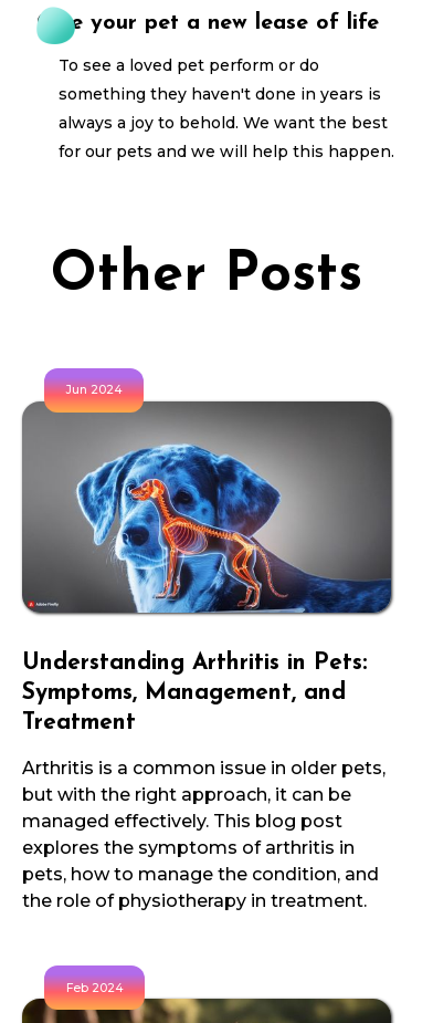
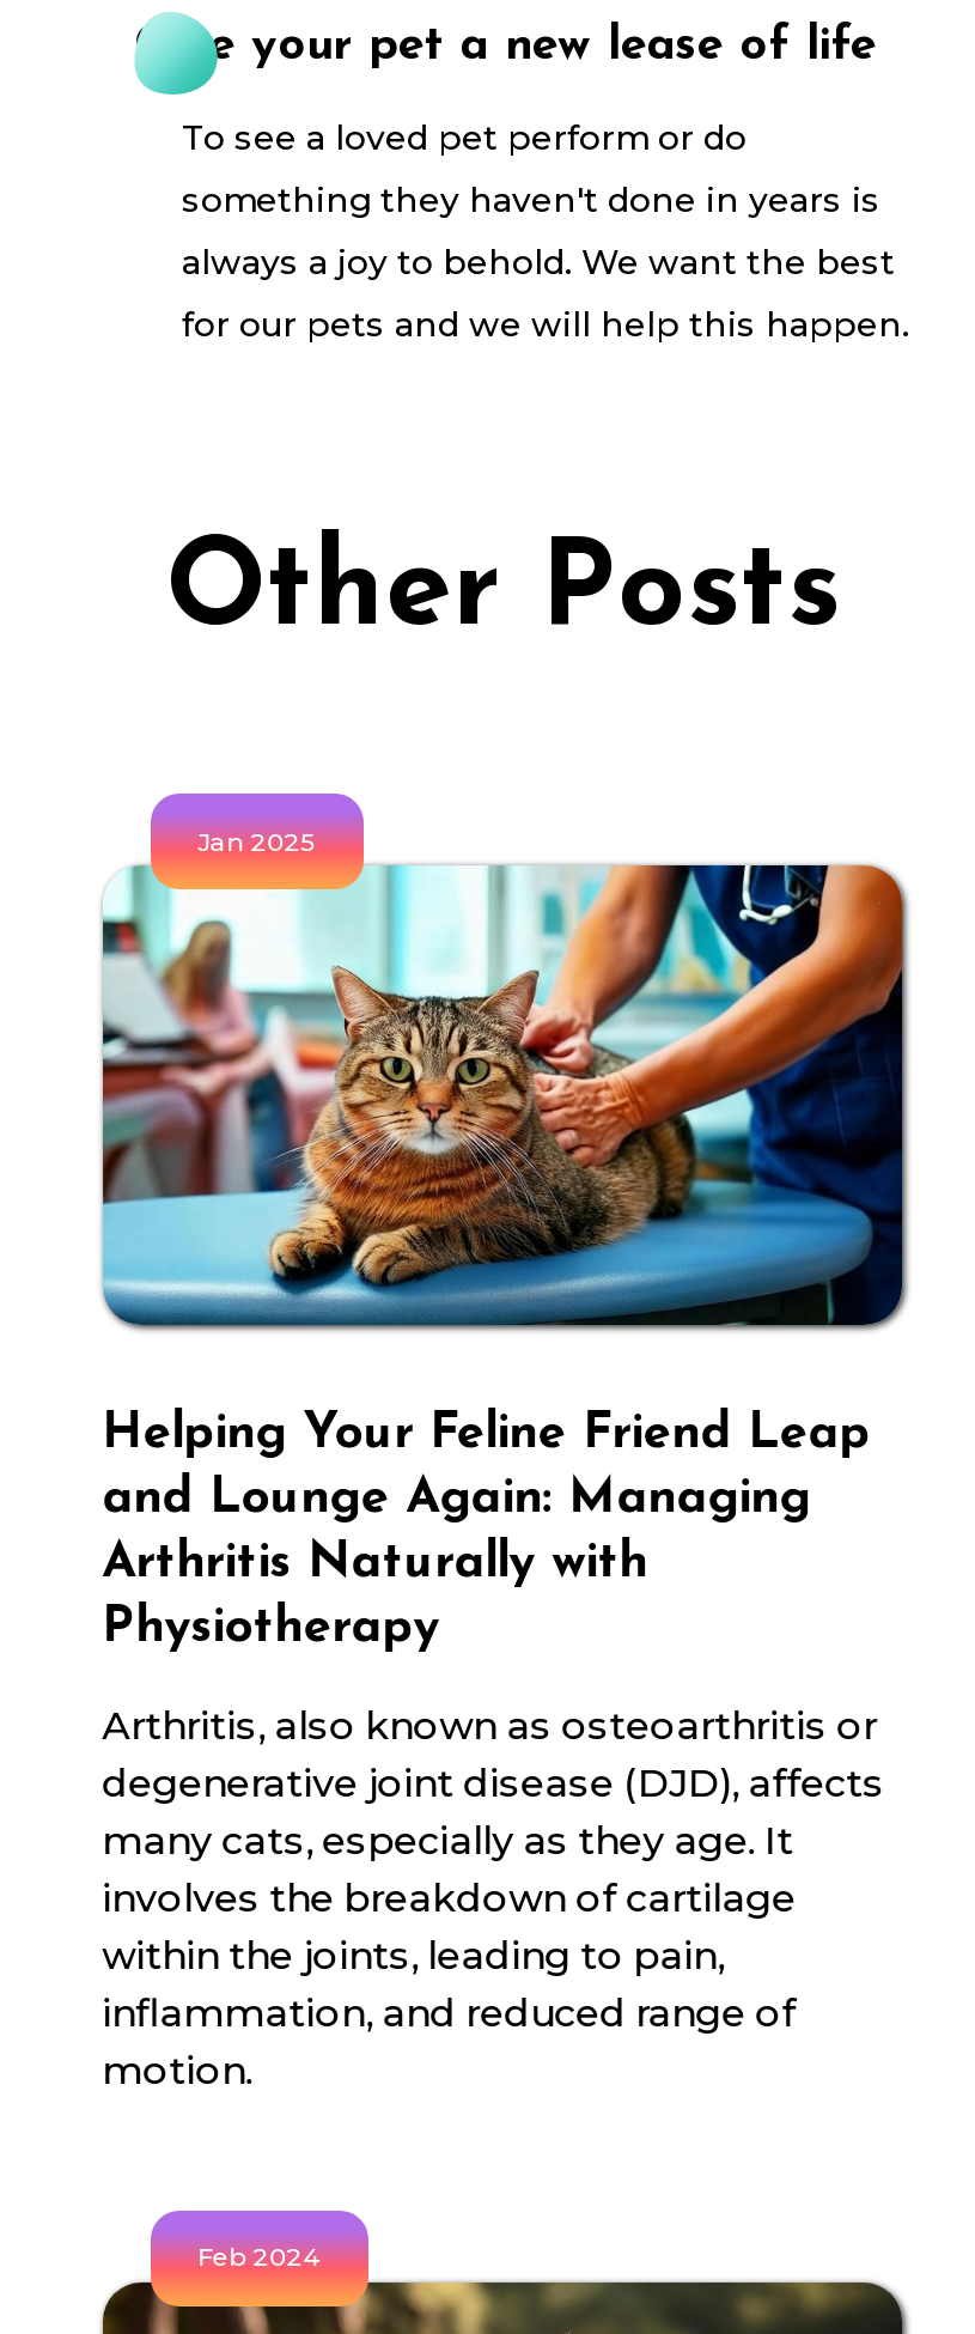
[66,383,121,397] Jun 2024 -> [198,826,315,857] Jan 2025
[21,400,391,587] [image] -> [100,862,902,1326] [image]
[22,652,366,735] Understanding Arthritis in Pets: | Symptoms, Management, and | Treatment -> [102,1408,870,1652] Helping Your Feline Friend Leap | and Lounge Again: Managing | Arthritis Naturally with | Physiotherapy
[22,758,385,912] Arthritis is a common issue in older pets, | but with the right approach, it can be | managed effectively. This blog post | explores the symptoms of arthritis in | pets, how to manage the condition, and | the role of physiotherapy in treatment. -> [102,1702,884,2092] Arthritis, also known as osteoarthritis or | degenerative joint disease (DJD), affects | many cats, especially as they age. It | involves the breakdown of cartilage | within the joints, leading to pain, | inflammation, and reduced range of | motion.

